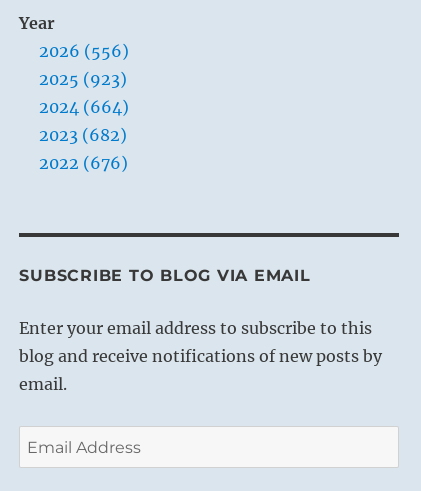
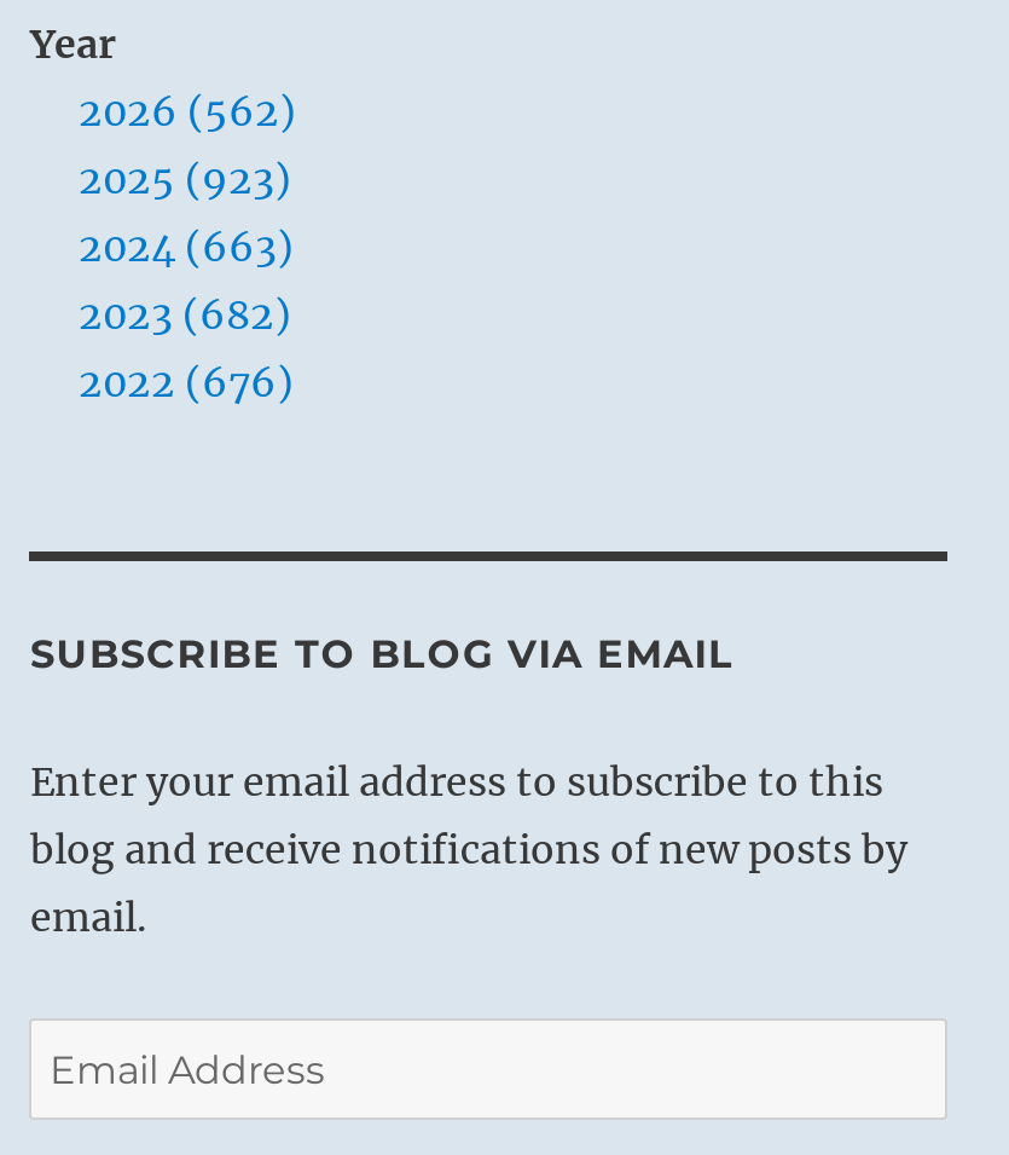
[39,41,129,61] 2026 (556) -> [79,87,296,135] 2026 (562)
[39,97,129,117] 2024 (664) -> [79,222,294,270] 2024 (663)

